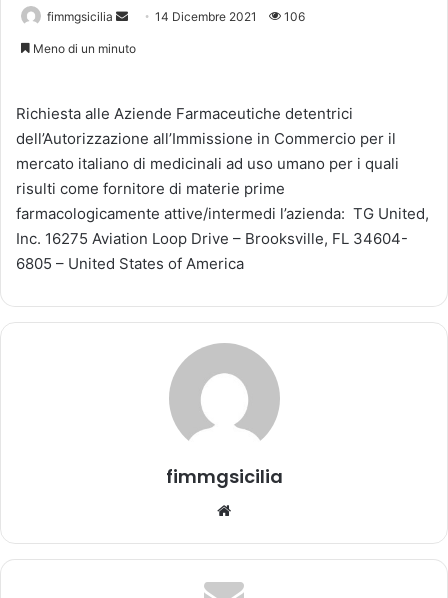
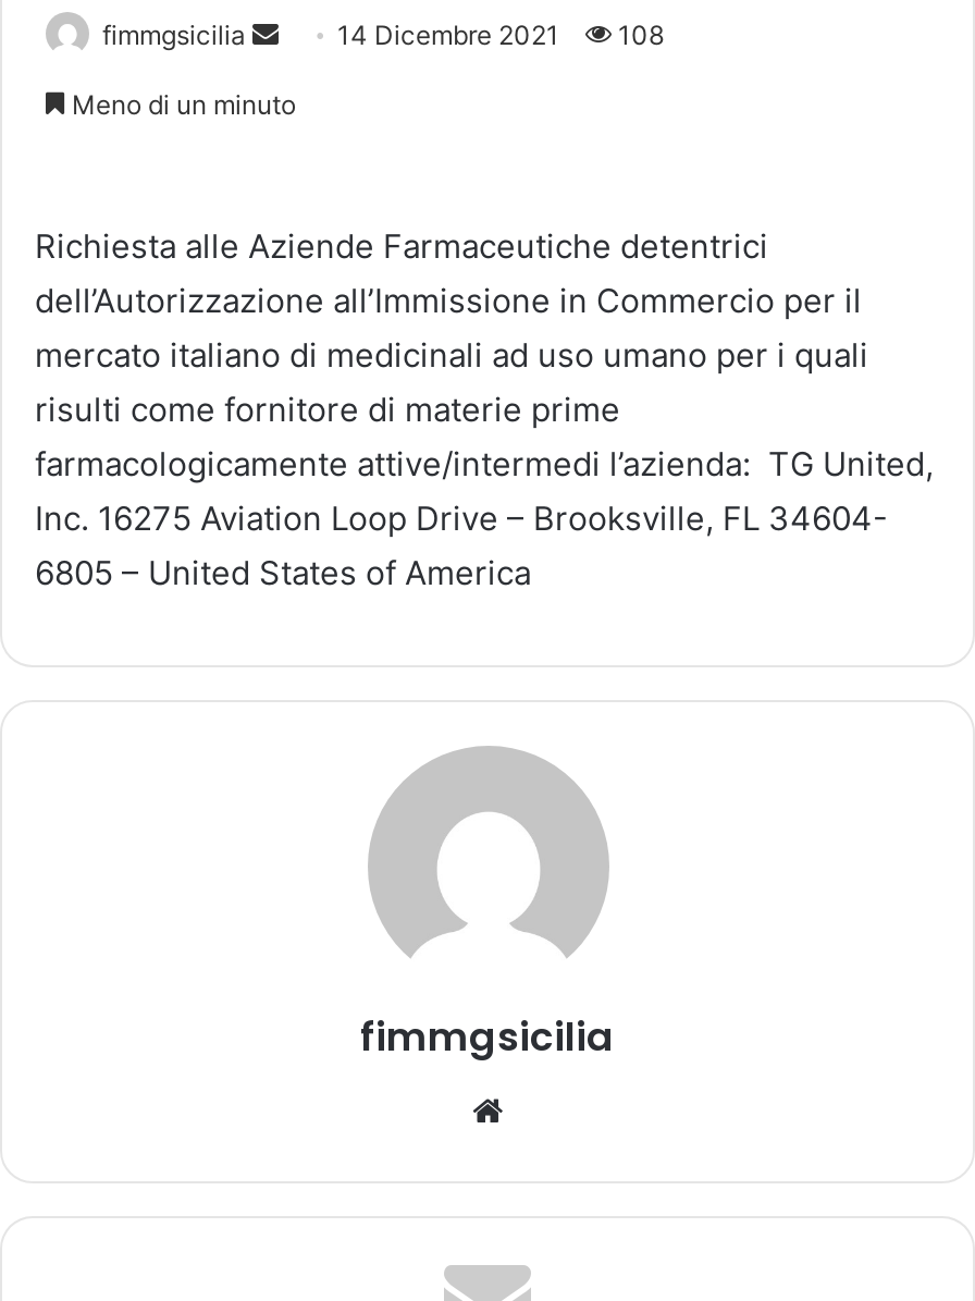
[281,9,305,24] 106 -> [612,19,664,52] 108

